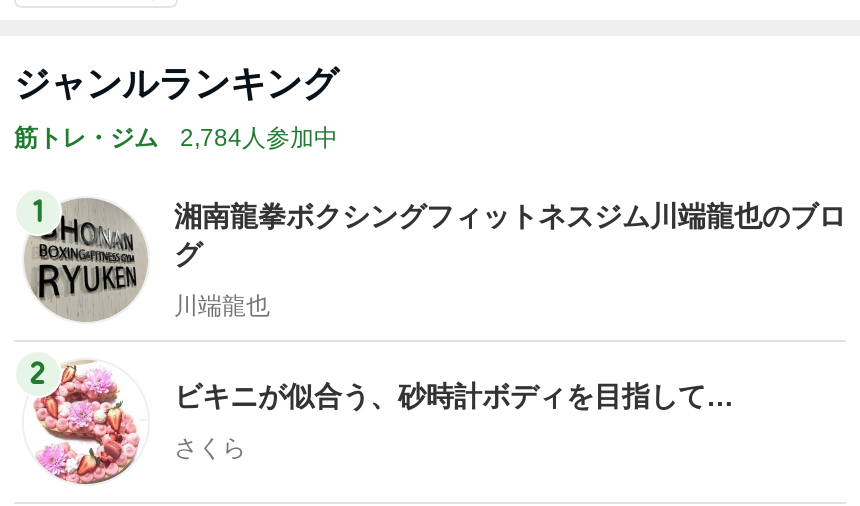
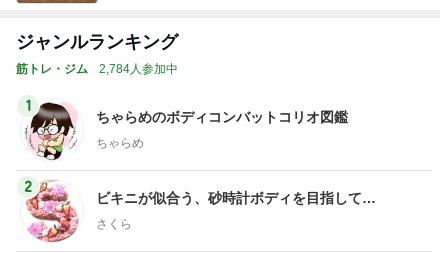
[22,196,846,320] [image] | 湘南龍拳ボクシングフィットネスジム川端龍也のブロ | グ -> [21,99,348,160] [image] | ちゃらめのボディコンバットコリオ図鑑
[174,291,270,319] 川端龍也 -> [96,136,144,150] ちゃらめ

